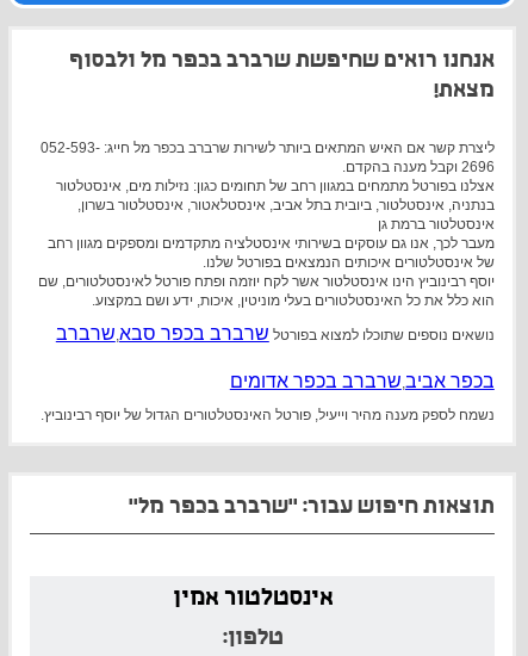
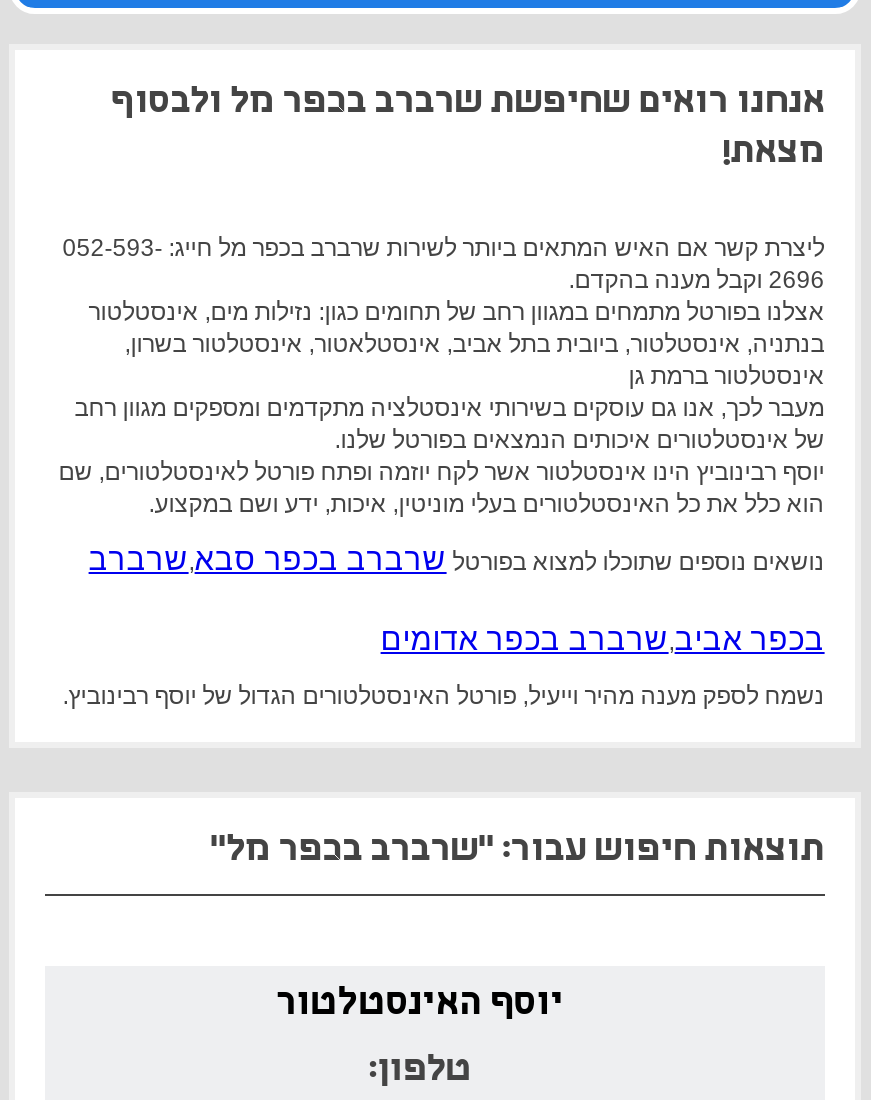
[173,587,334,613] אינסטלטור אמין -> [276,984,564,1028] יוסף האינסטלטור

